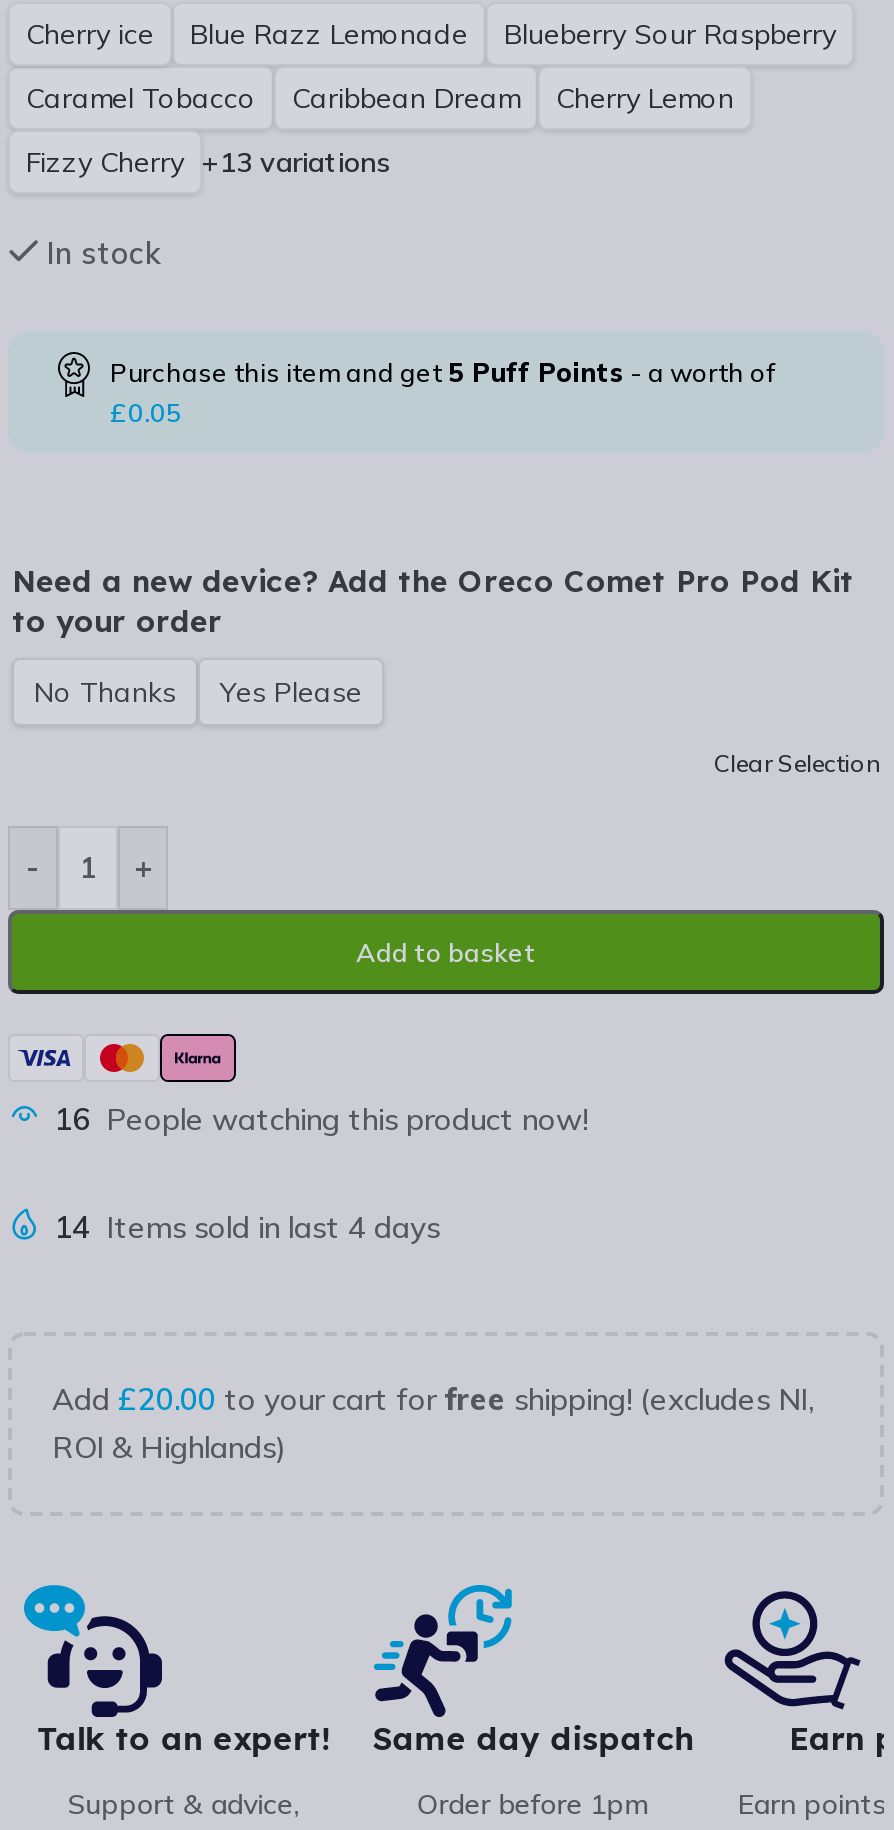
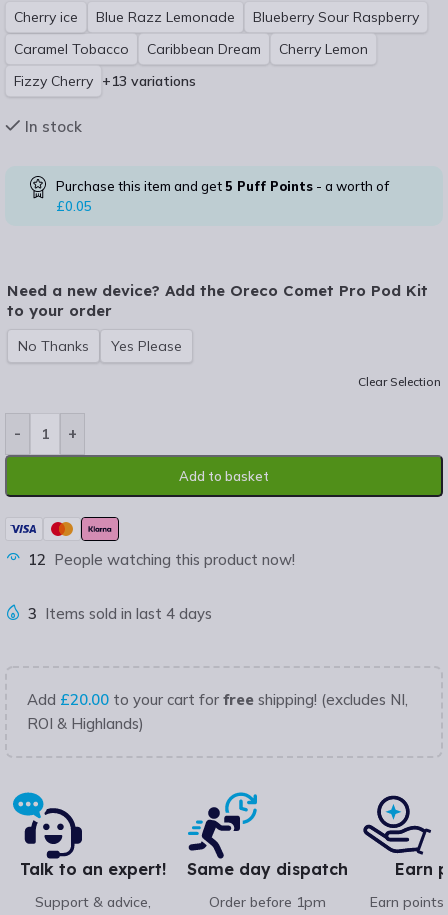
[54,1100,588,1138] 16 People watching this product now! -> [28,550,295,569] 12 People watching this product now!
[54,1208,440,1246] 14 Items sold in last 4 days -> [28,604,212,623] 3 Items sold in last 4 days

